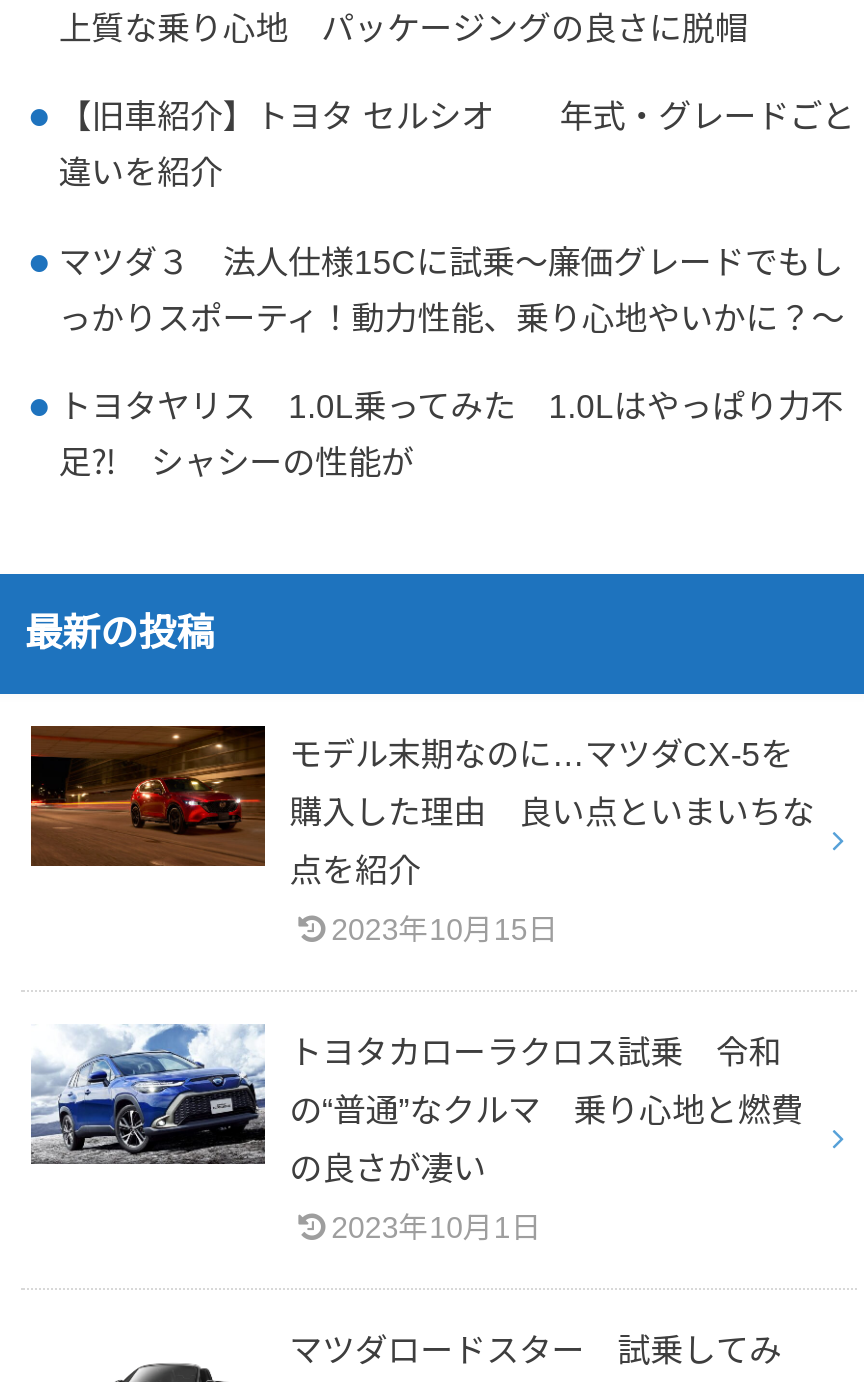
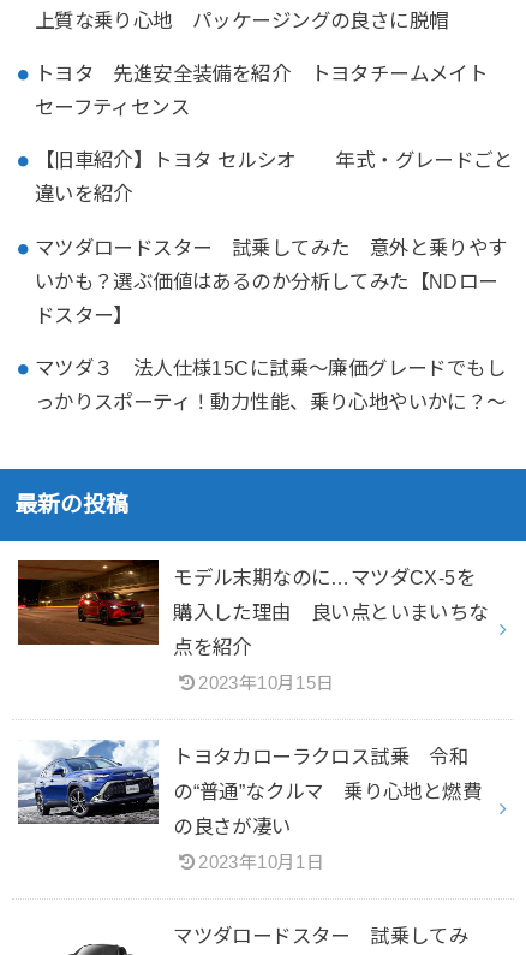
none -> [35,63,508,118] トヨタ 先進安全装備を紹介 トヨタチームメイト | セーフティセンス
none -> [35,237,508,326] マツダロードスター 試乗してみた 意外と乗りやす | いかも？選ぶ価値はあるのか分析してみた【NDロー | ドスター】
moved [59,244,844,336] -> [35,358,506,413]: マツダ３ 法人仕様15Cに試乗～廉価グレードでもし | っかりスポーティ！動力性能、乗り心地やいかに？～
[59,389,844,481] トヨタヤリス 1.0L乗ってみた 1.0Lはやっぱり力不 | 足⁈ シャシーの性能が -> none

